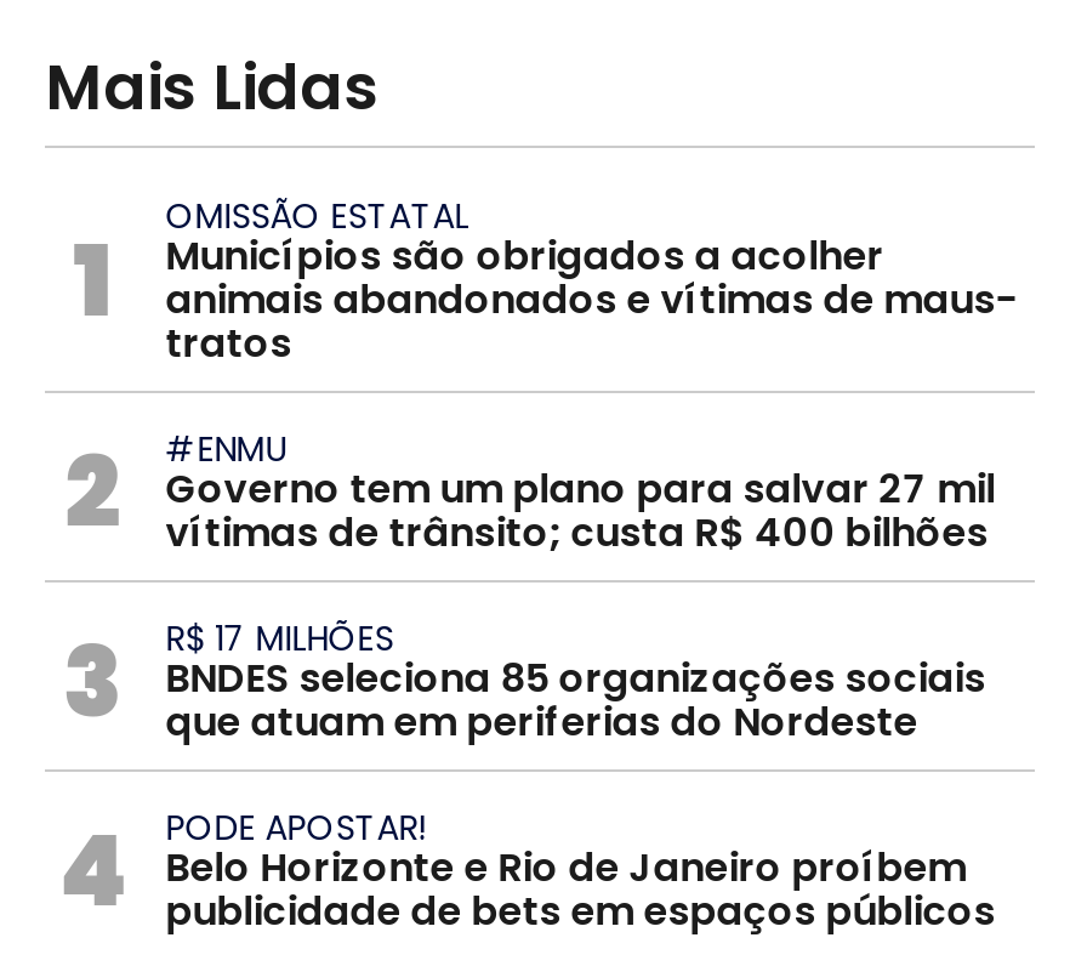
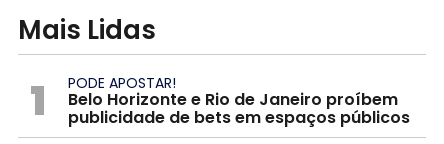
[59,192,1017,939] OMISSÃO ESTATAL | Municípios são obrigados a acolher | animais abandonados e vítimas de maus- | tratos | 2 | #ENMU | Governo tem um plano para salvar 27 mil | vítimas de trânsito; custa R$ 400 bilhões | 3 | R$ 17 MILHÕES | BNDES seleciona 85 organizações sociais | que atuam em periferias do Nordeste | 4 -> none

